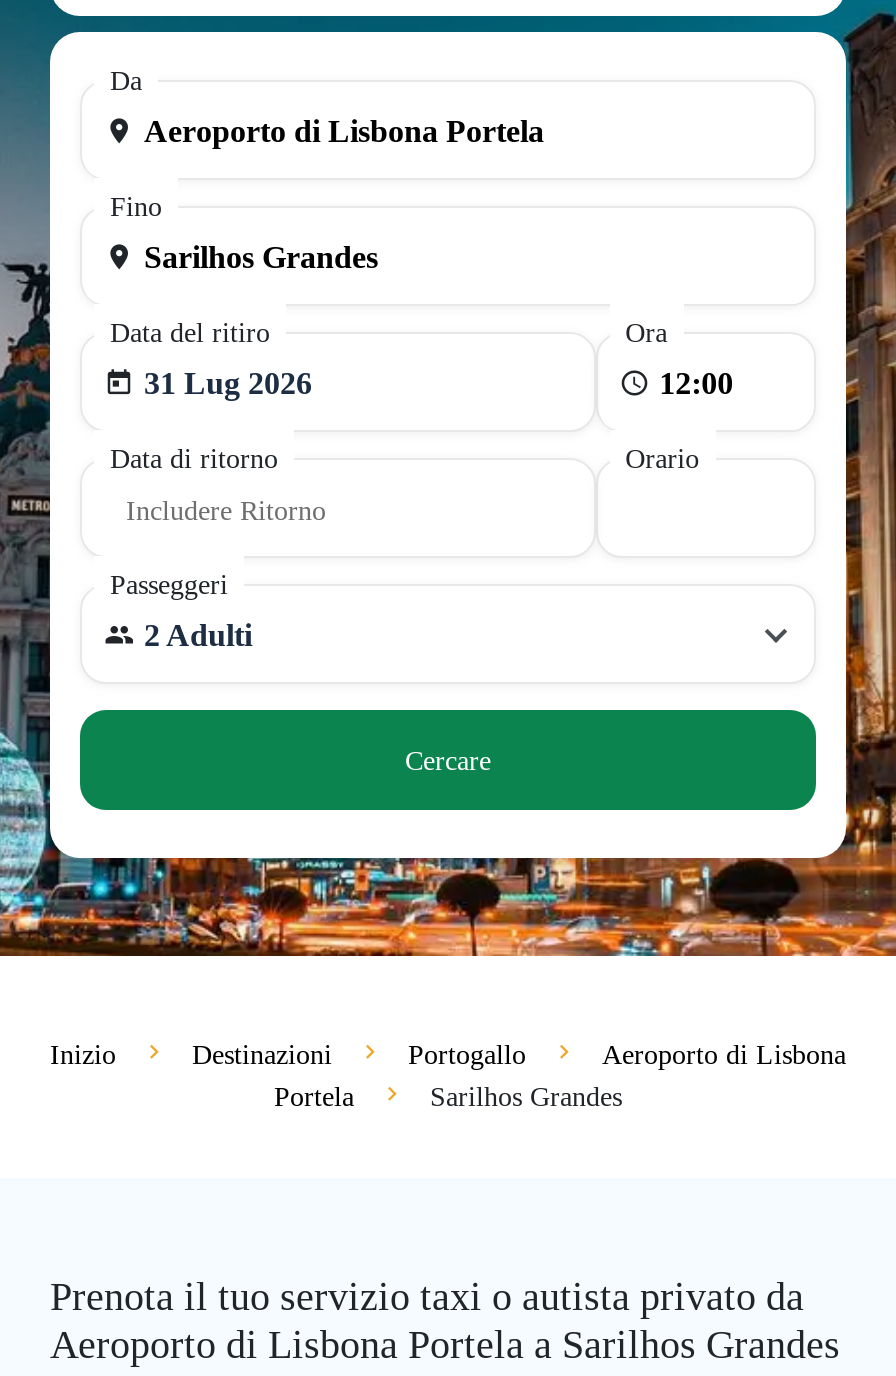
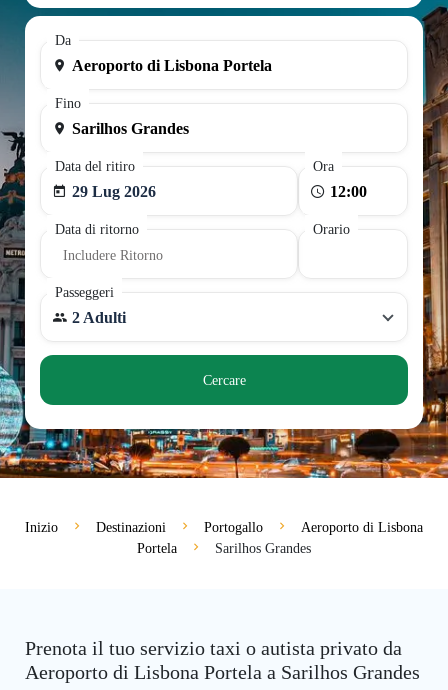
[144,366,312,400] 31 Lug 2026 -> [72,183,156,200] 29 Lug 2026

